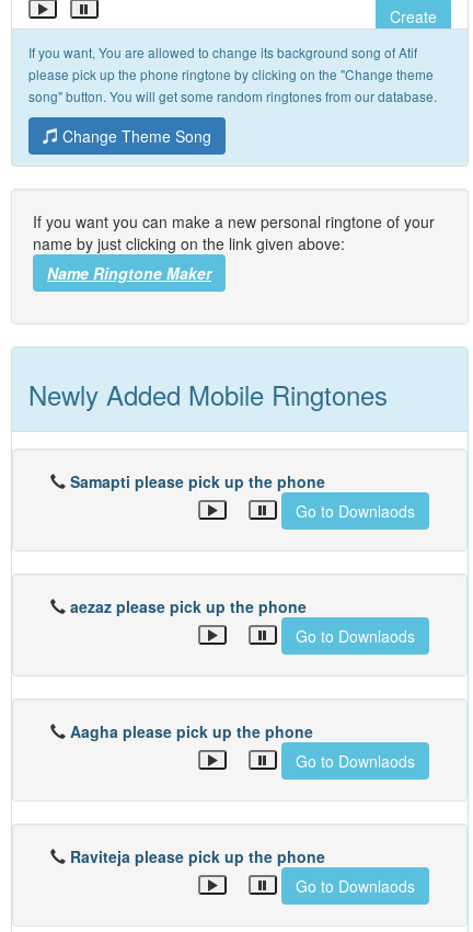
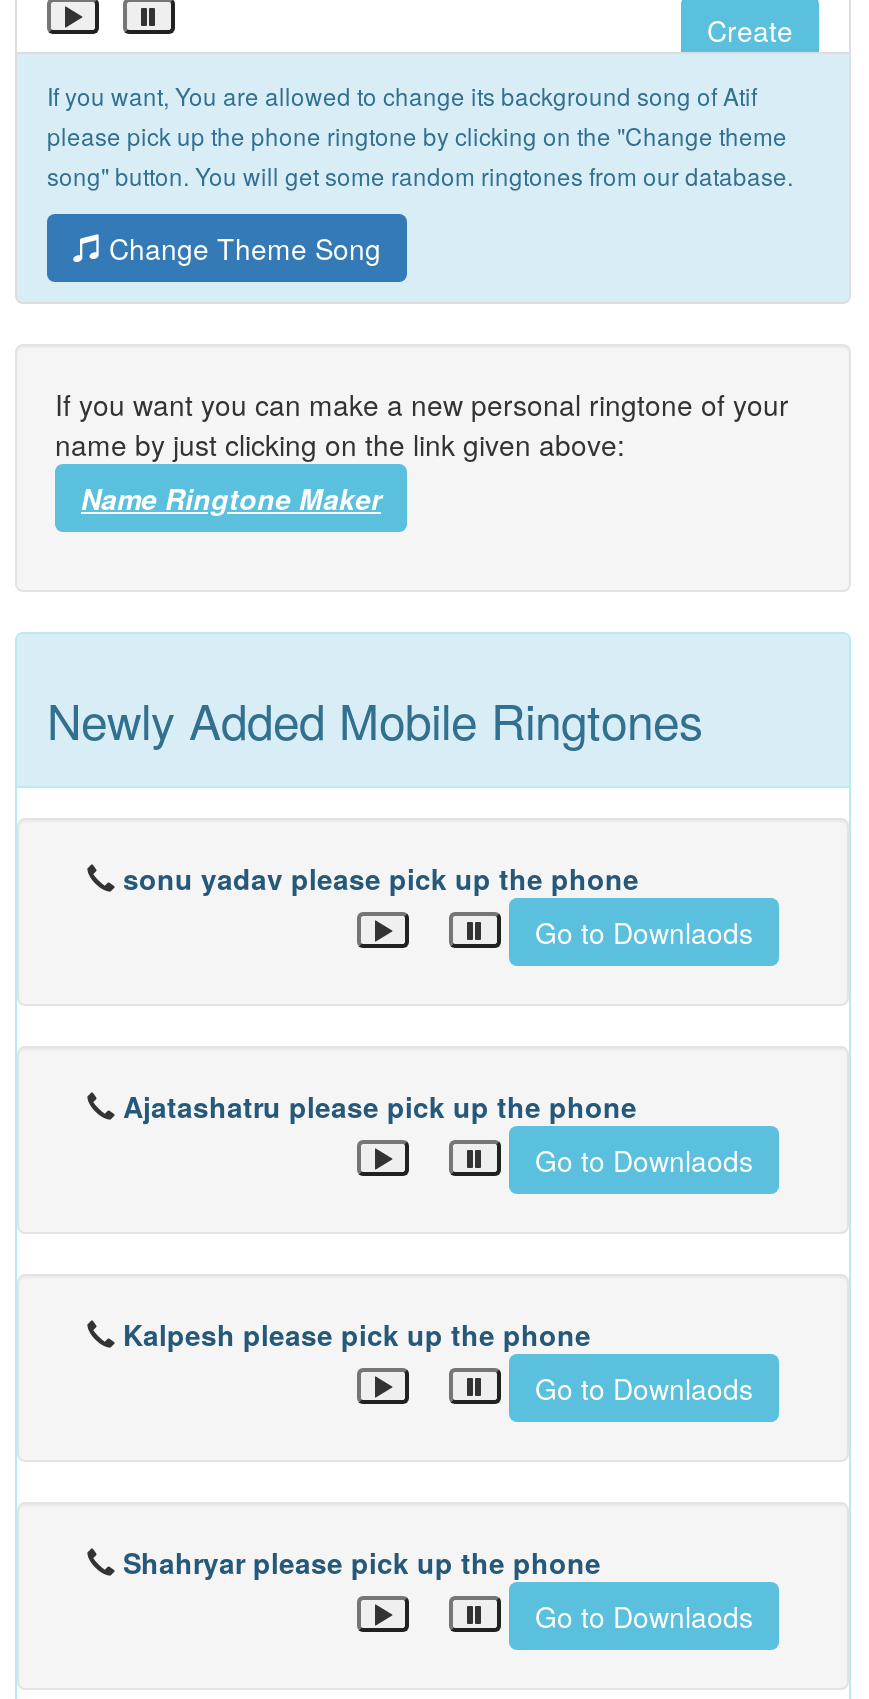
[70,470,325,492] Samapti please pick up the phone -> [123,858,639,898] sonu yadav please pick up the phone
[70,595,307,617] aezaz please pick up the phone -> [123,1086,637,1126] Ajatashatru please pick up the phone
[70,720,313,742] Aagha please pick up the phone -> [123,1314,591,1354] Kalpesh please pick up the phone
[70,845,325,867] Raviteja please pick up the phone -> [123,1542,601,1582] Shahryar please pick up the phone

